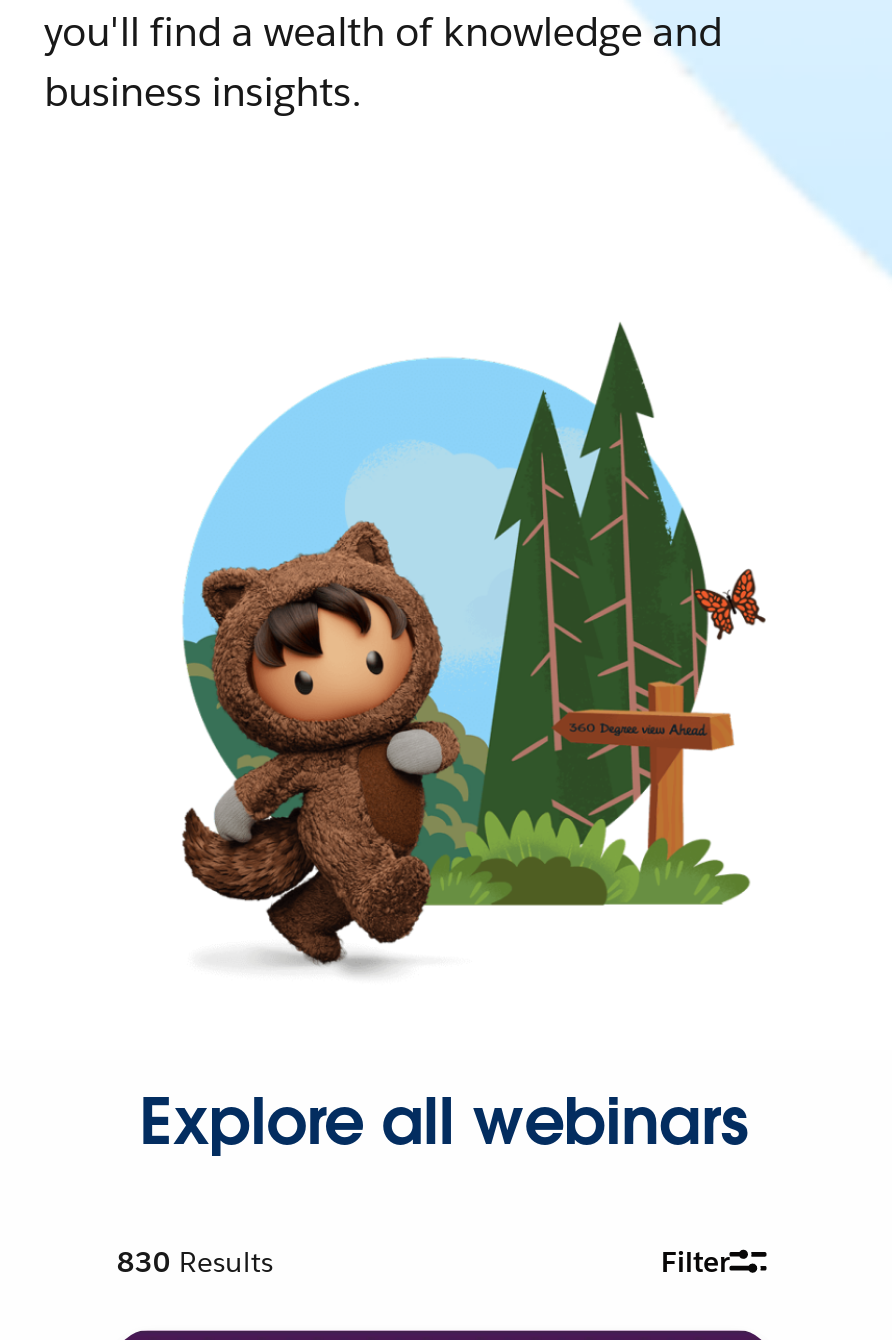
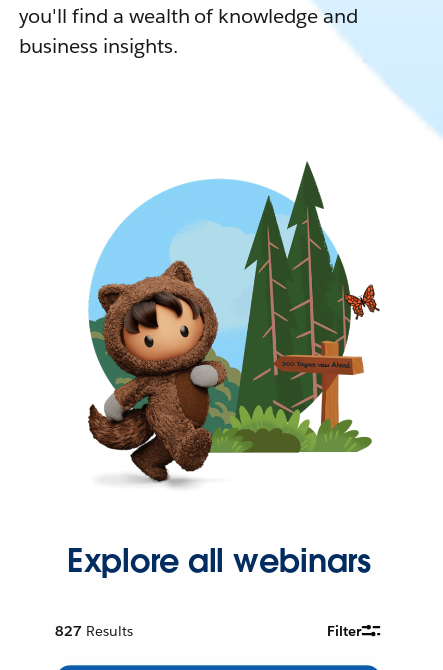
[117,1244,273,1280] 830 Results -> [55,622,133,640] 827 Results

